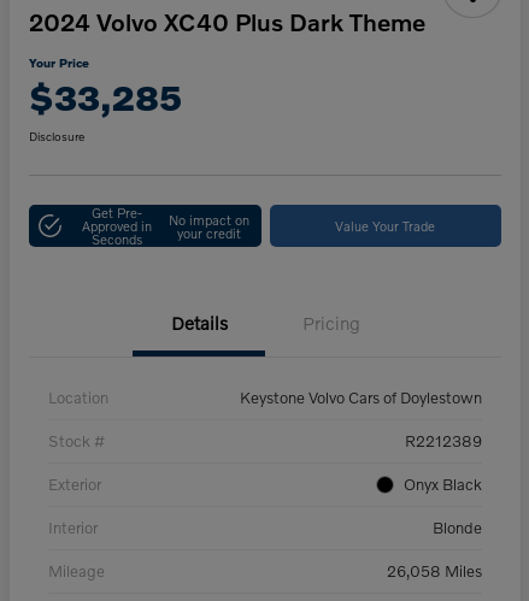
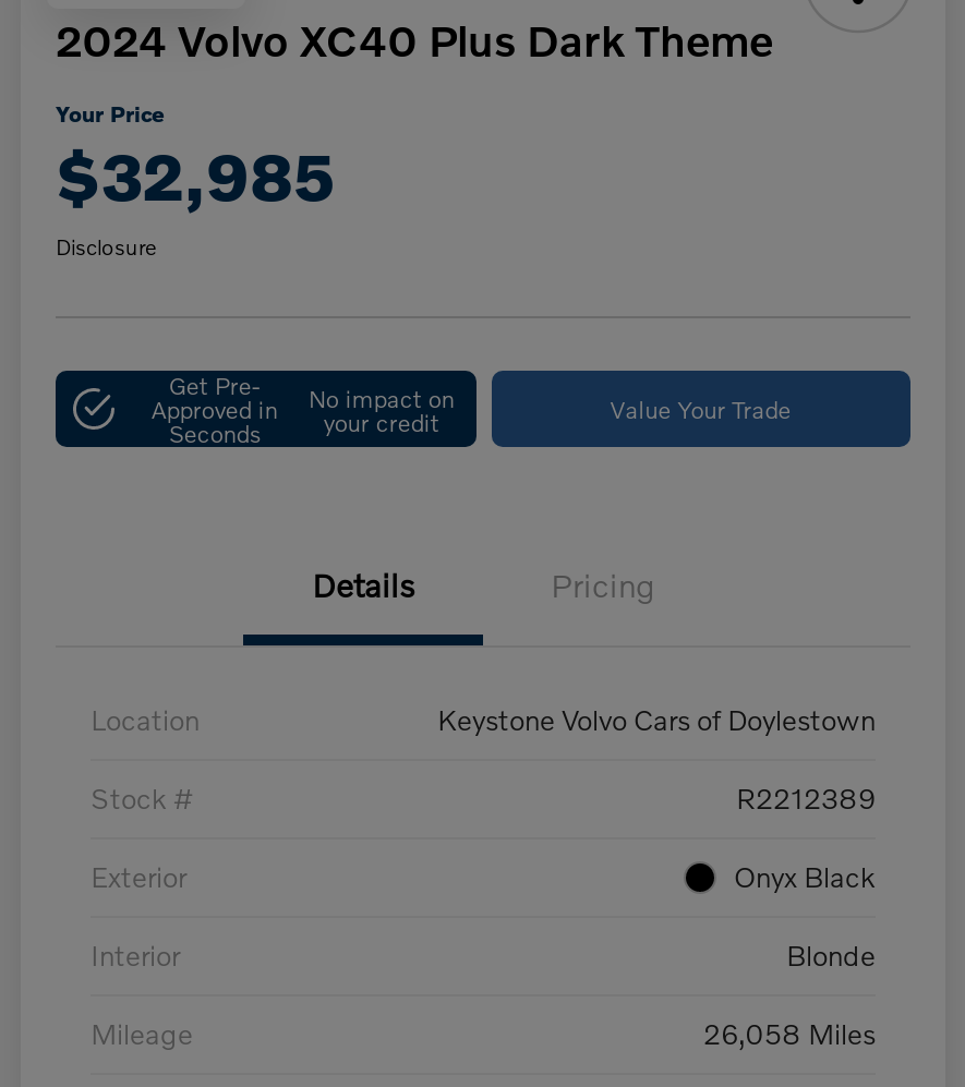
[29,76,182,118] $33,285 -> [56,138,335,214] $32,985

